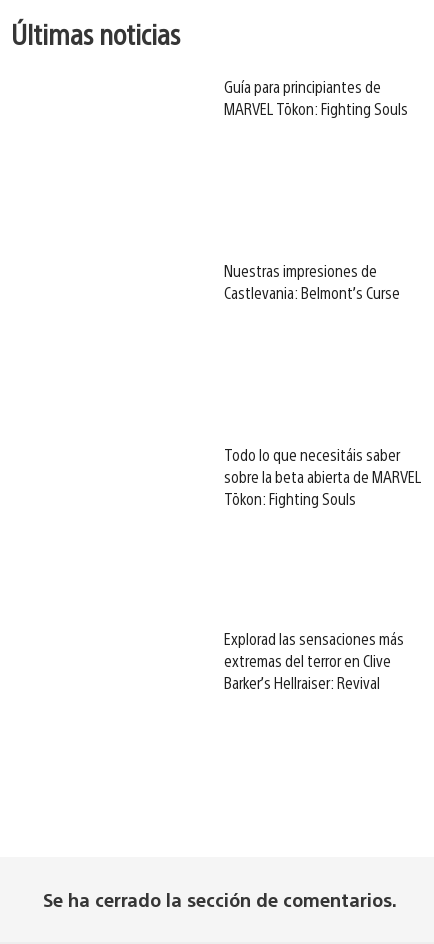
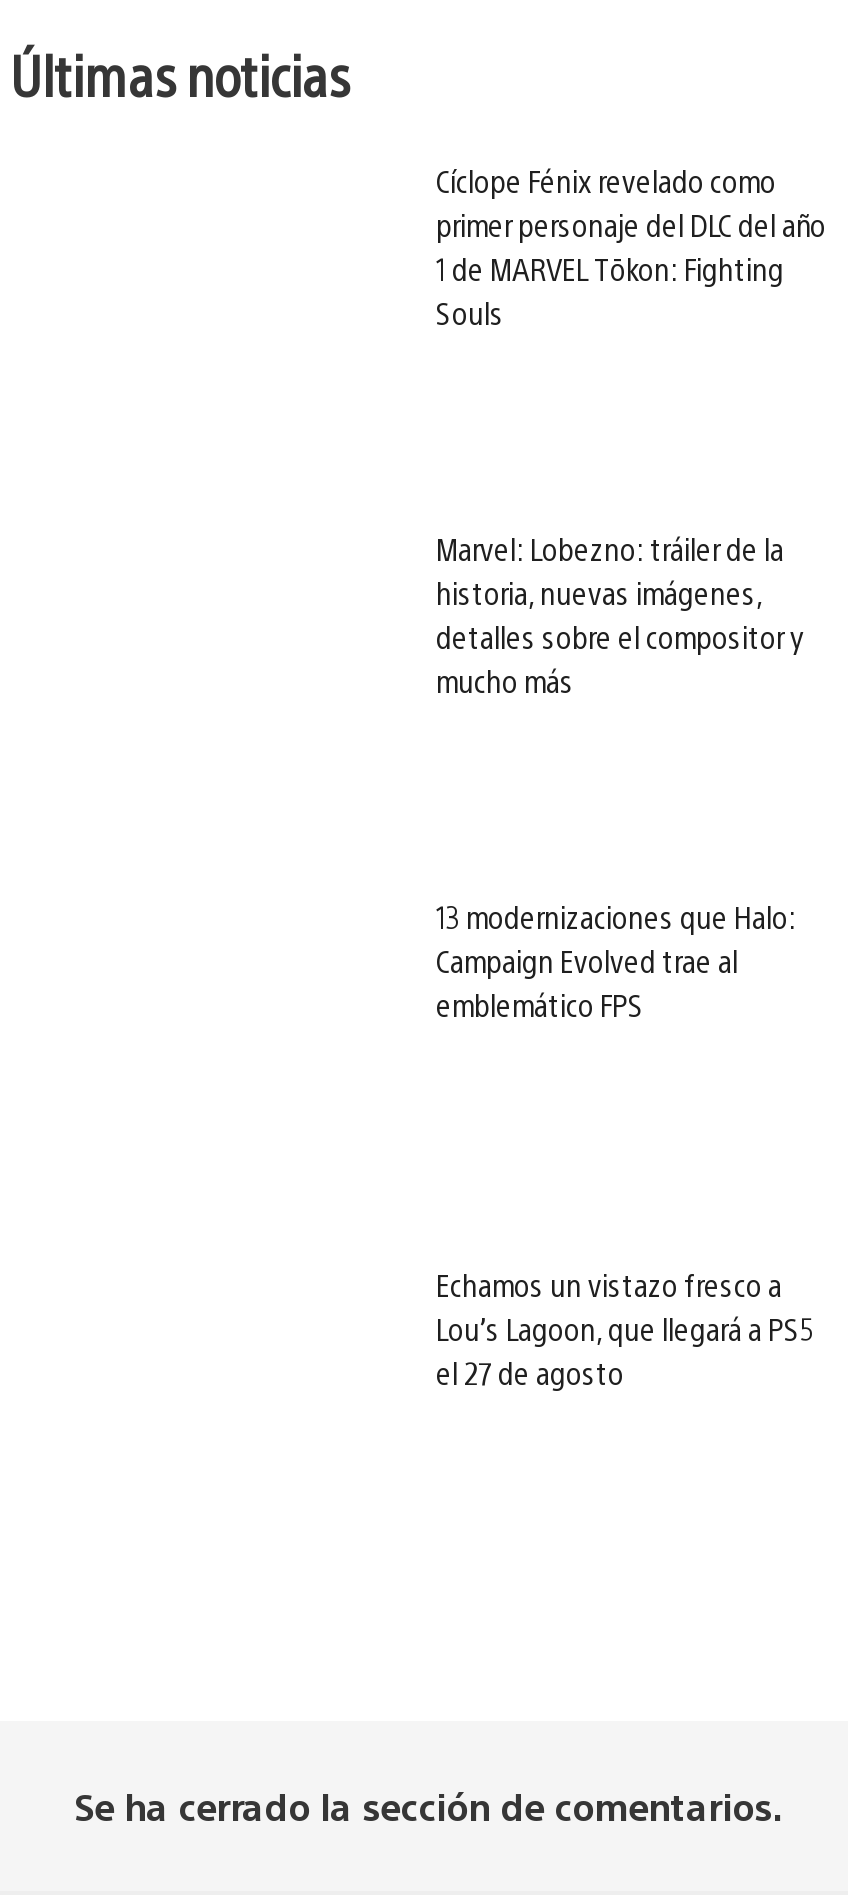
[224,76,408,119] Guía para principiantes de | MARVEL Tōkon: Fighting Souls -> [436,159,826,333] Cíclope Fénix revelado como | primer personaje del DLC del año | 1 de MARVEL Tōkon: Fighting | Souls
[224,260,400,303] Nuestras impresiones de | Castlevania: Belmont’s Curse -> [436,527,804,701] Marvel: Lobezno: tráiler de la | historia, nuevas imágenes, | detalles sobre el compositor y | mucho más
[224,444,421,509] Todo lo que necesitáis saber | sobre la beta abierta de MARVEL | Tōkon: Fighting Souls -> [436,895,796,1025] 13 modernizaciones que Halo: | Campaign Evolved trae al | emblemático FPS
[224,628,404,693] Explorad las sensaciones más | extremas del terror en Clive | Barker’s Hellraiser: Revival -> [436,1263,814,1393] Echamos un vistazo fresco a | Lou’s Lagoon, que llegará a PS5 | el 27 de agosto

